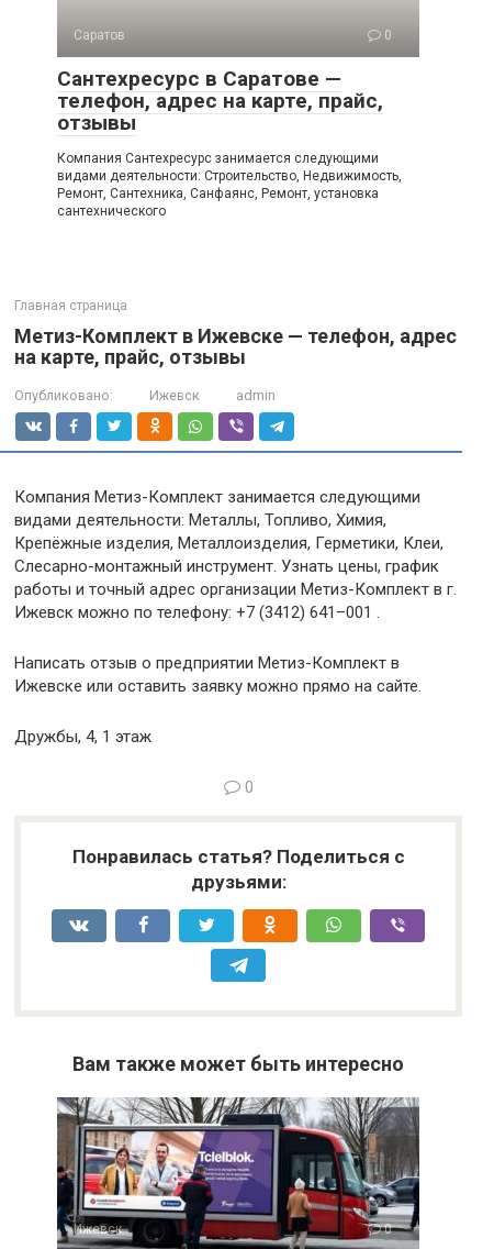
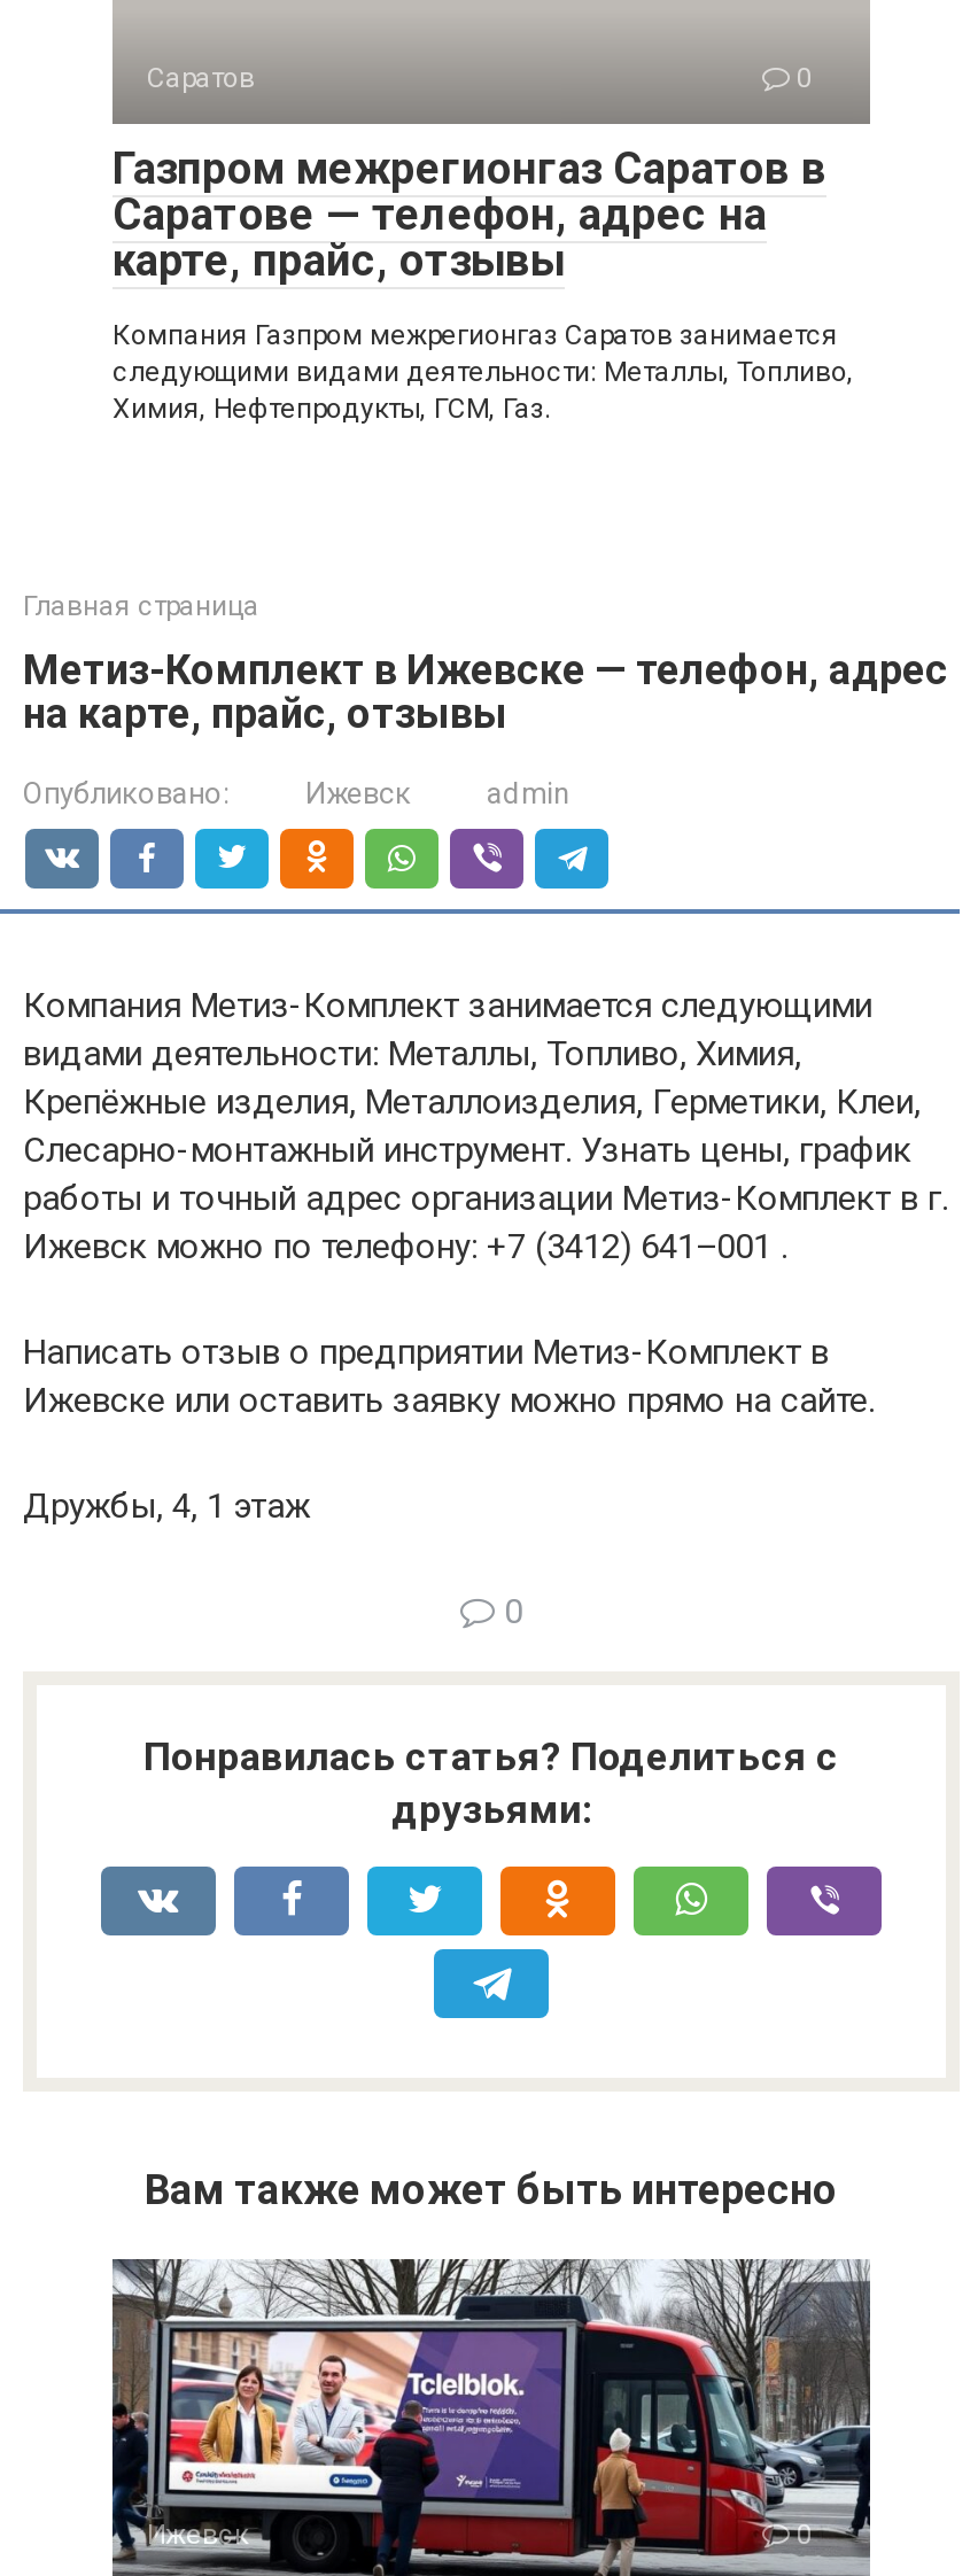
[57,66,383,135] Сантехресурс в Саратове — | телефон, адрес на карте, прайс, | отзывы -> [112,142,826,287] Газпром межрегионгаз Саратов в | Саратове — телефон, адрес на | карте, прайс, отзывы
[57,151,402,219] Компания Сантехресурс занимается следующими | видами деятельности: Строительство, Недвижимость, | Ремонт, Сантехника, Санфаянс, Ремонт, установка | сантехнического -> [112,319,854,425] Компания Газпром межрегионгаз Саратов занимается | следующими видами деятельности: Металлы, Топливо, | Химия, Нефтепродукты, ГСМ, Газ.

